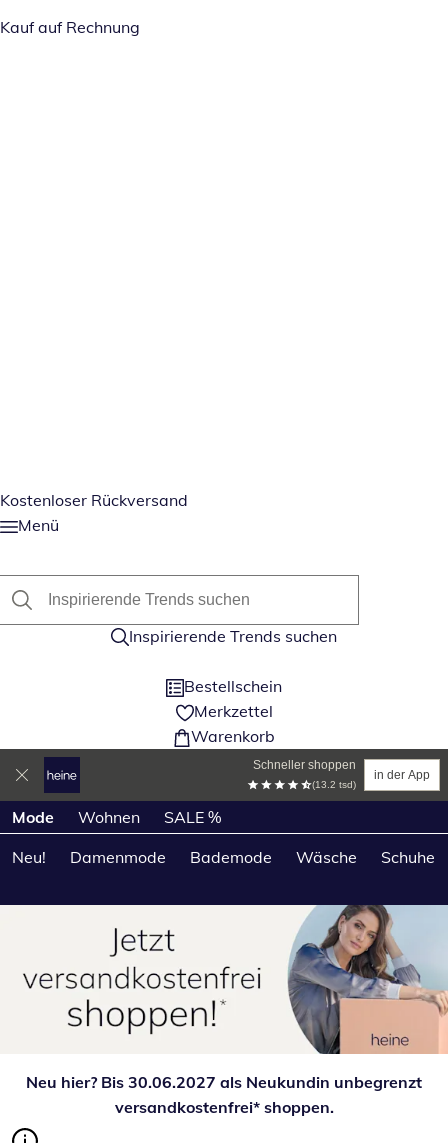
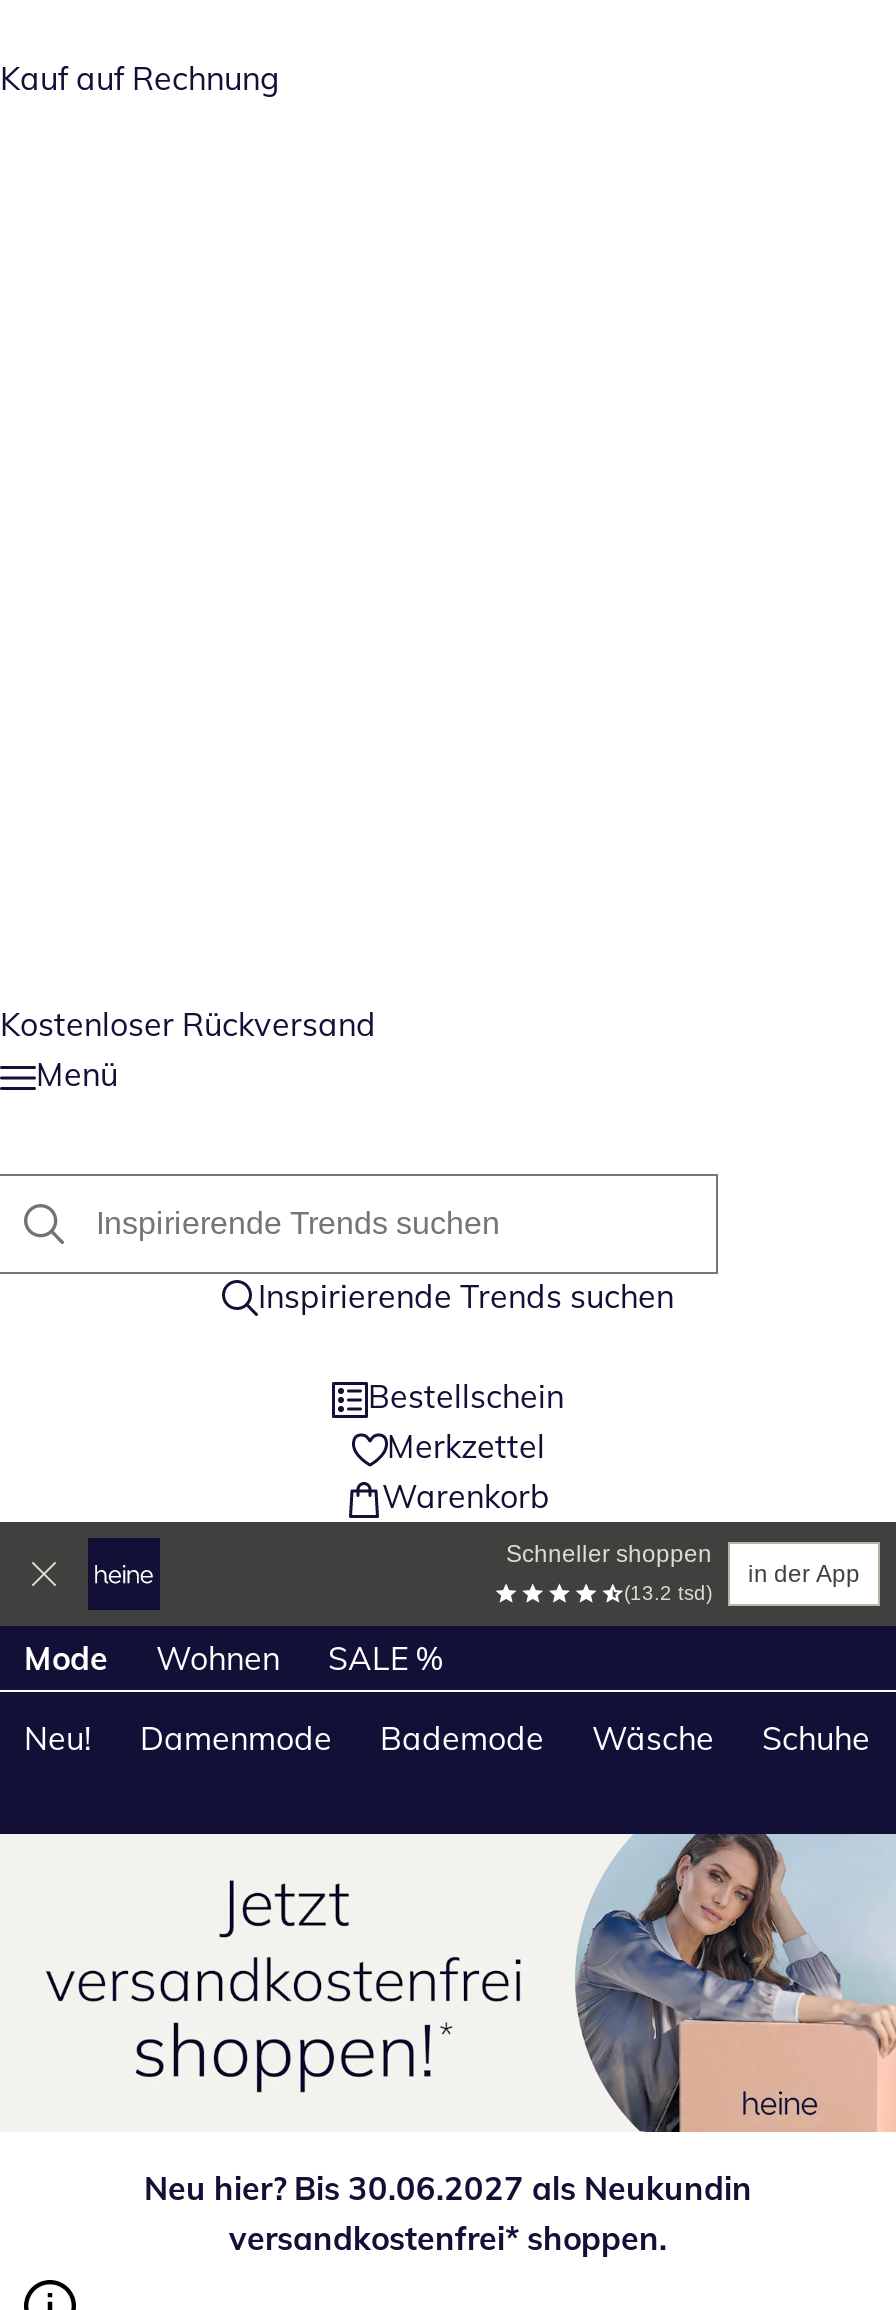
[26,1072,422,1092] Neu hier? Bis 30.06.2027 als Neukundin unbegrenzt -> [144,2168,752,2208] Neu hier? Bis 30.06.2027 als Neukundin

